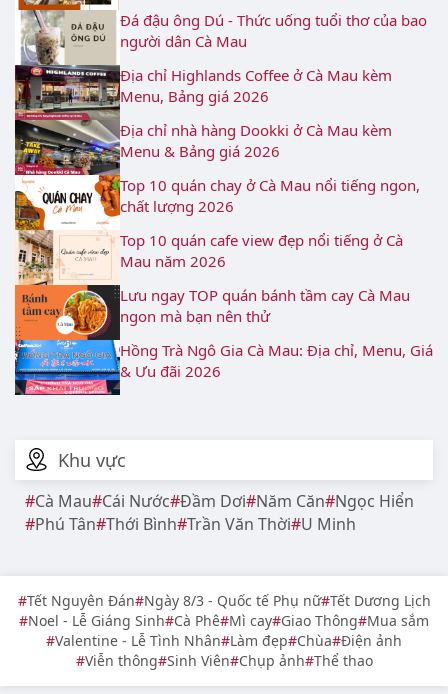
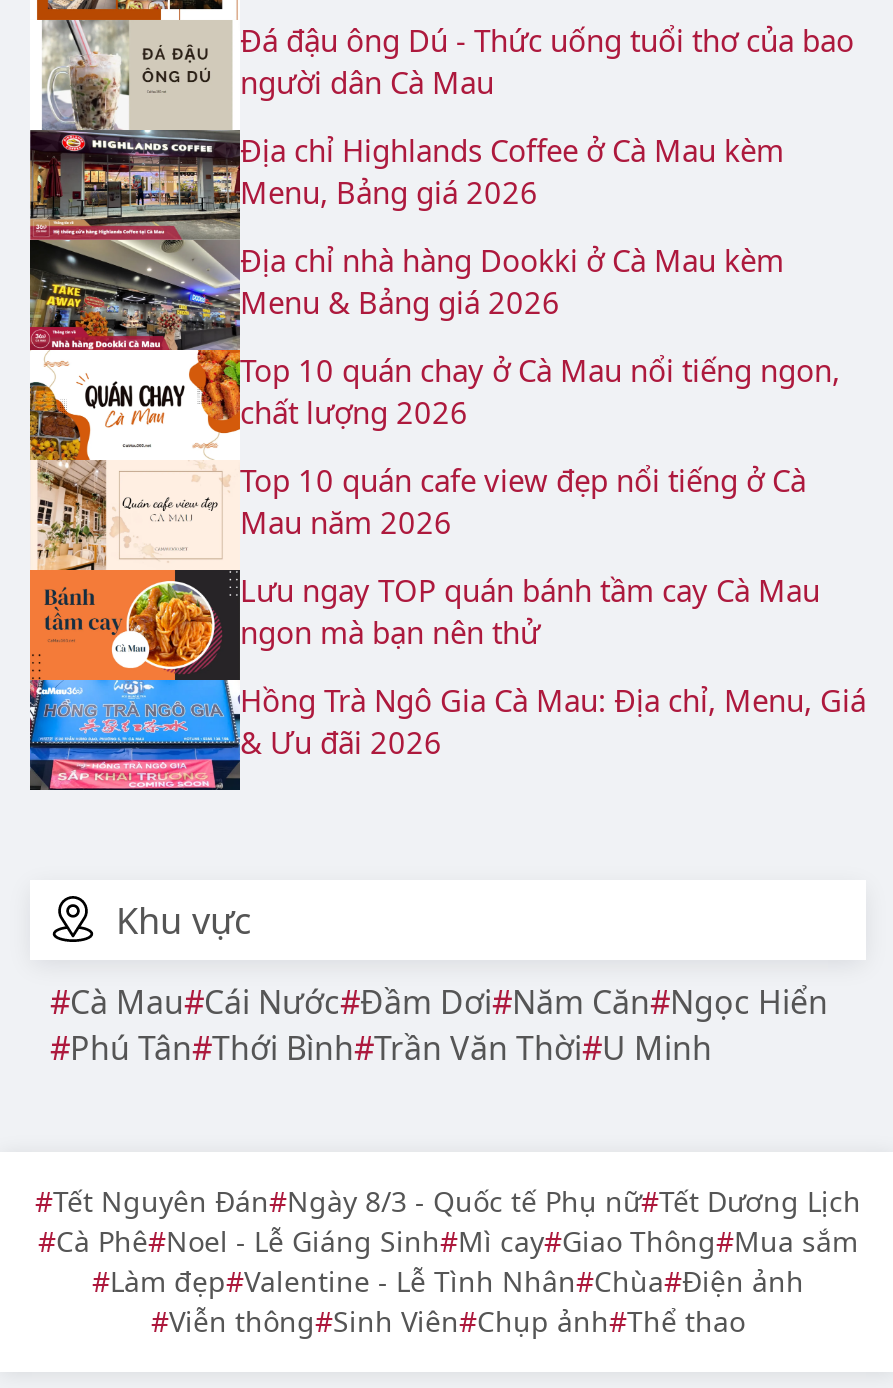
[28,611,429,630] Noel - Lễ Giáng Sinh Cà Phê Mì cay Giao Thông Mua sắm -> [56,1222,858,1260] Cà Phê Noel - Lễ Giáng Sinh Mì cay Giao Thông Mua sắm
[55,631,402,650] Valentine - Lễ Tình Nhân Làm đẹp Chùa Điện ảnh -> [110,1262,804,1300] Làm đẹp Valentine - Lễ Tình Nhân Chùa Điện ảnh

